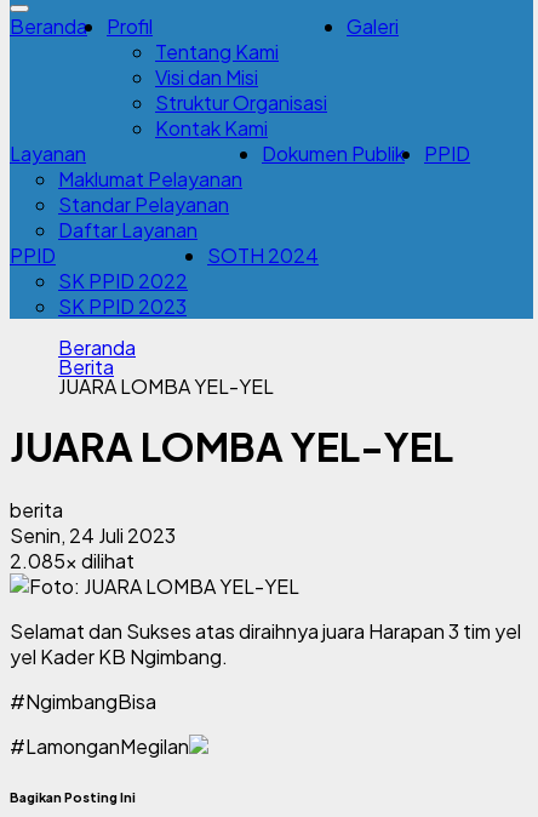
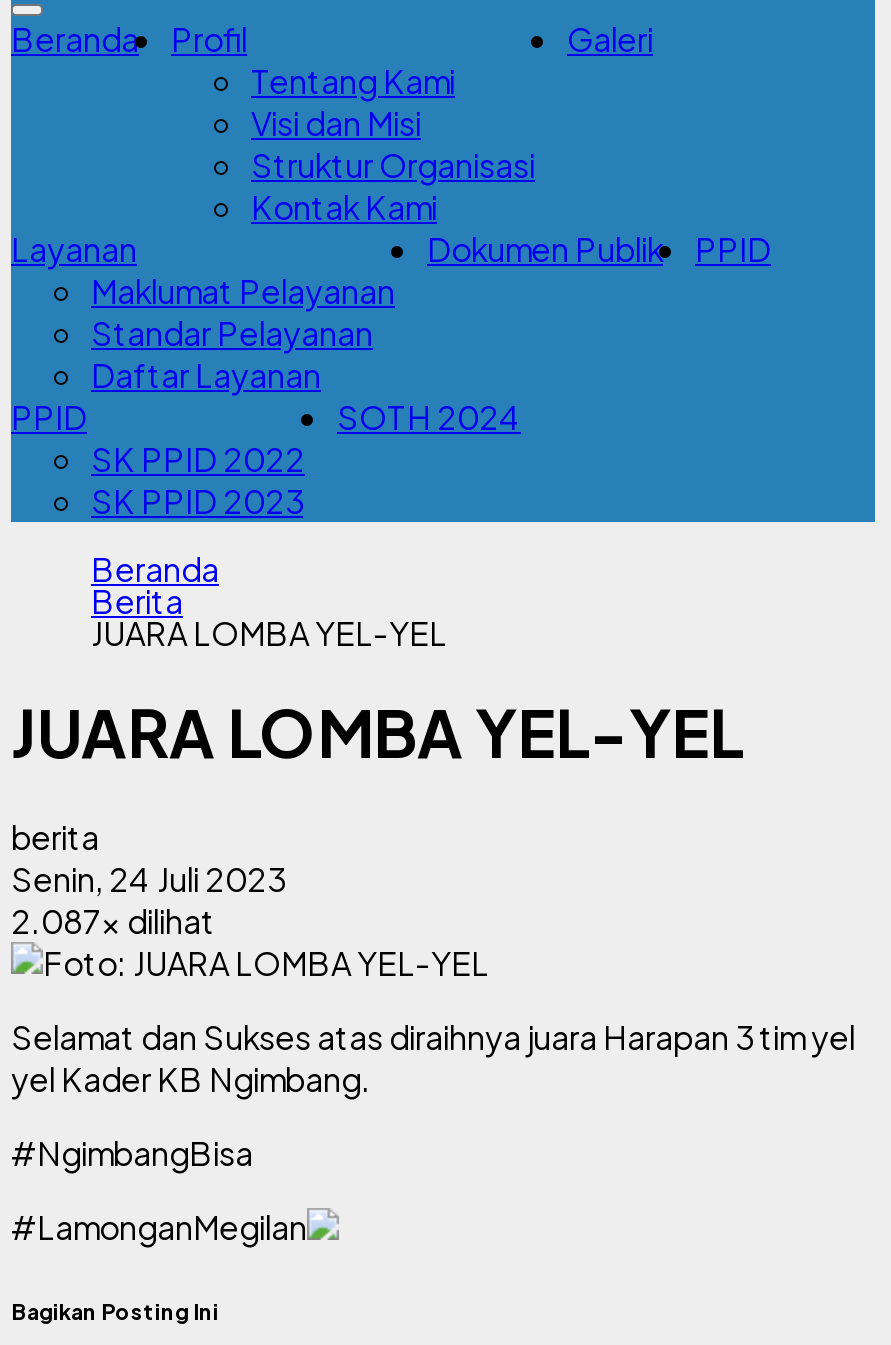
[10,548,134,573] 2.085x dilihat -> [11,900,215,942] 2.087x dilihat

